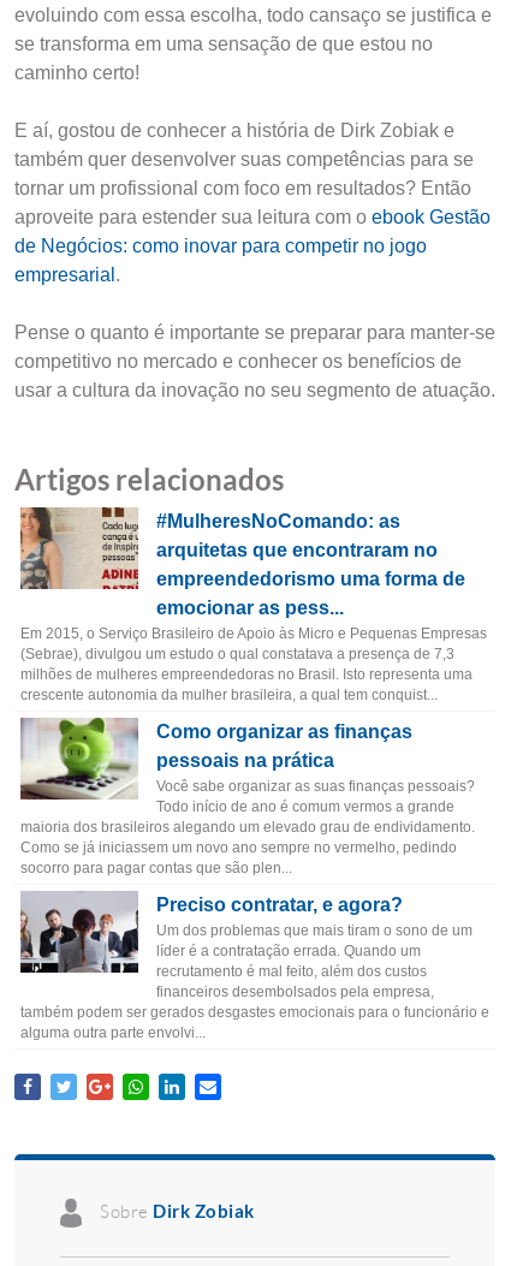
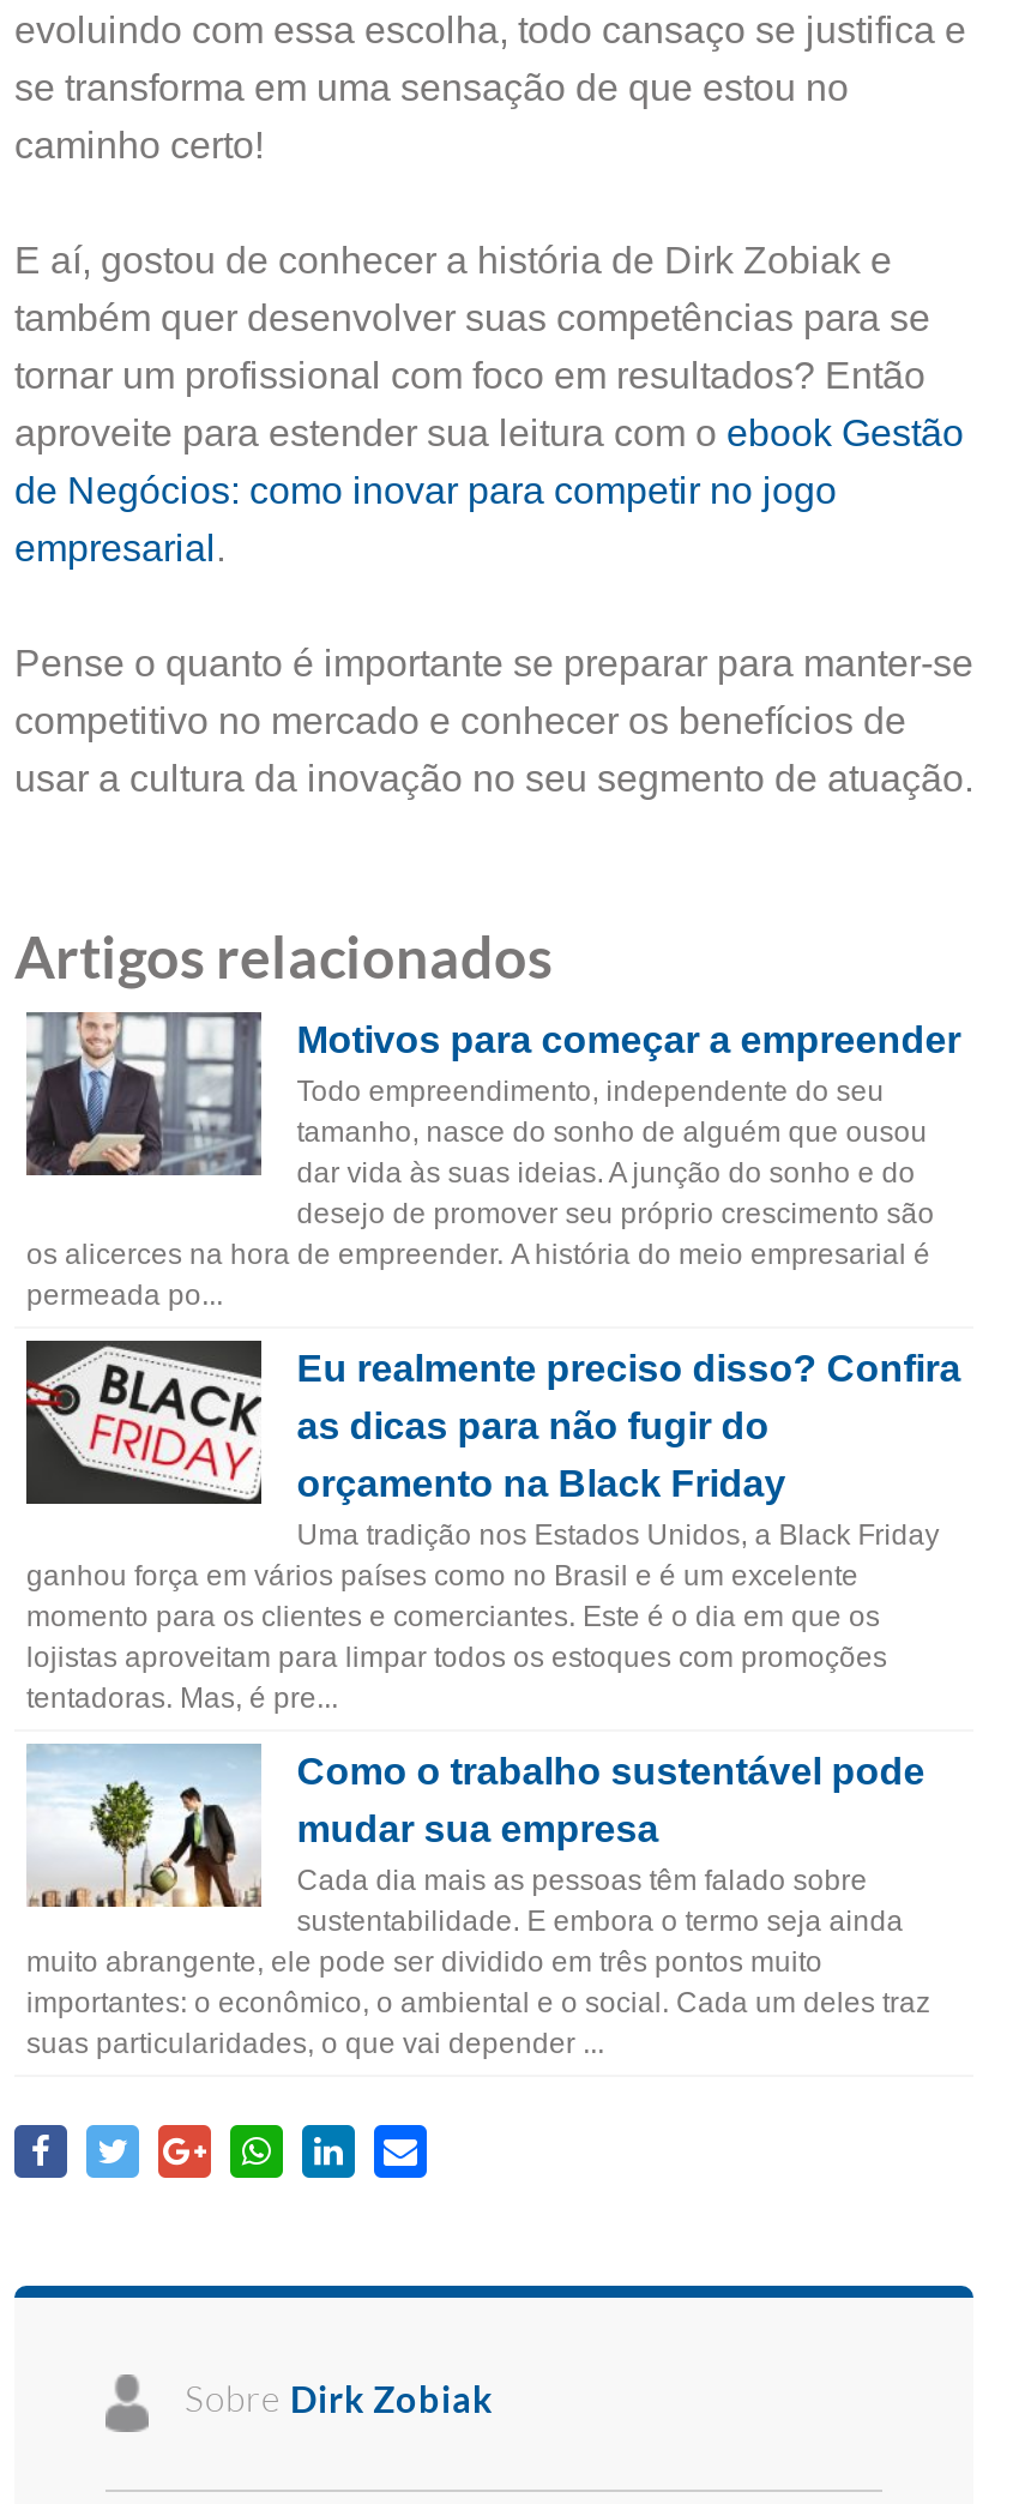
[19,506,487,703] [image] | #MulheresNoComando: as | arquitetas que encontraram no | empreendedorismo uma forma de | emocionar as pess... | Em 2015, o Serviço Brasileiro de Apoio às Micro e Pequenas Empresas | (Sebrae), divulgou um estudo o qual constatava a presença de 7,3 | milhões de mulheres empreendedoras no Brasil. Isto representa uma | crescente autonomia da mulher brasileira, a qual tem conquist... -> [26,1010,961,1312] [image] | Motivos para começar a empreender | Todo empreendimento, independente do seu | tamanho, nasce do sonho de alguém que ousou | dar vida às suas ideias. A junção do sonho e do | desejo de promover seu próprio crescimento são | os alicerces na hora de empreender. A história do meio empresarial é | permeada po...
[19,713,475,876] [image] | Como organizar as finanças | pessoais na prática | Você sabe organizar as suas finanças pessoais? | Todo início de ano é comum vermos a grande | maioria dos brasileiros alegando um elevado grau de endividamento. | Como se já iniciassem um novo ano sempre no vermelho, pedindo | socorro para pagar contas que são plen... -> [24,1348,961,1715] [image] | Eu realmente preciso disso? Confira | as dicas para não fugir do | orçamento na Black Friday | Uma tradição nos Estados Unidos, a Black Friday | ganhou força em vários países como no Brasil e é um excelente | momento para os clientes e comerciantes. Este é o dia em que os | lojistas aproveitam para limpar todos os estoques com promoções | tentadoras. Mas, é pre...
[19,886,489,1041] [image] | Preciso contratar, e agora? | Um dos problemas que mais tiram o sono de um | líder é a contratação errada. Quando um | recrutamento é mal feito, além dos custos | financeiros desembolsados pela empresa, | também podem ser gerados desgastes emocionais para o funcionário e | alguma outra parte envolvi... -> [26,1751,930,2060] [image] | Como o trabalho sustentável pode | mudar sua empresa | Cada dia mais as pessoas têm falado sobre | sustentabilidade. E embora o termo seja ainda | muito abrangente, ele pode ser dividido em três pontos muito | importantes: o econômico, o ambiental e o social. Cada um deles traz | suas particularidades, o que vai depender ...

